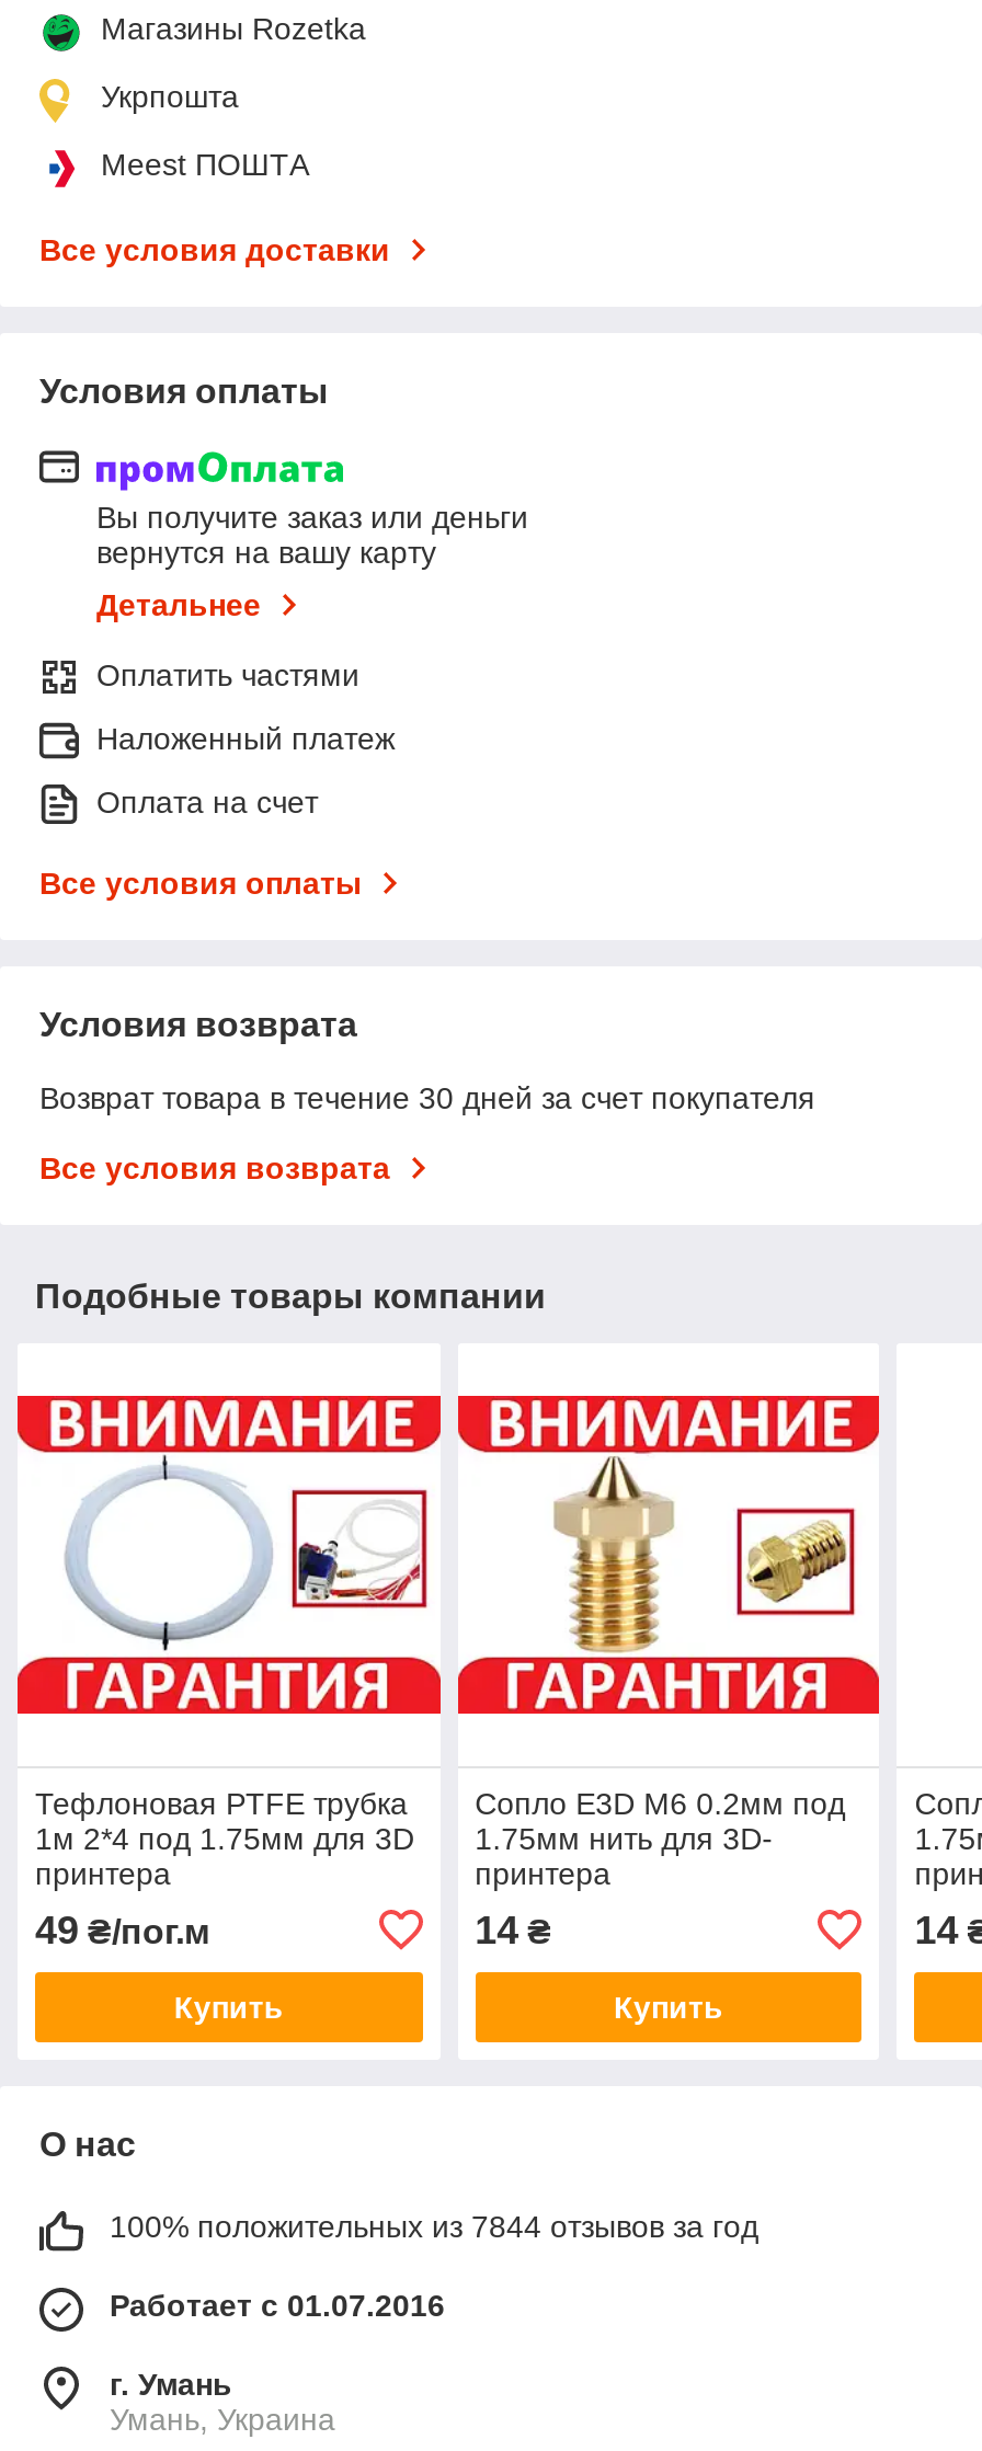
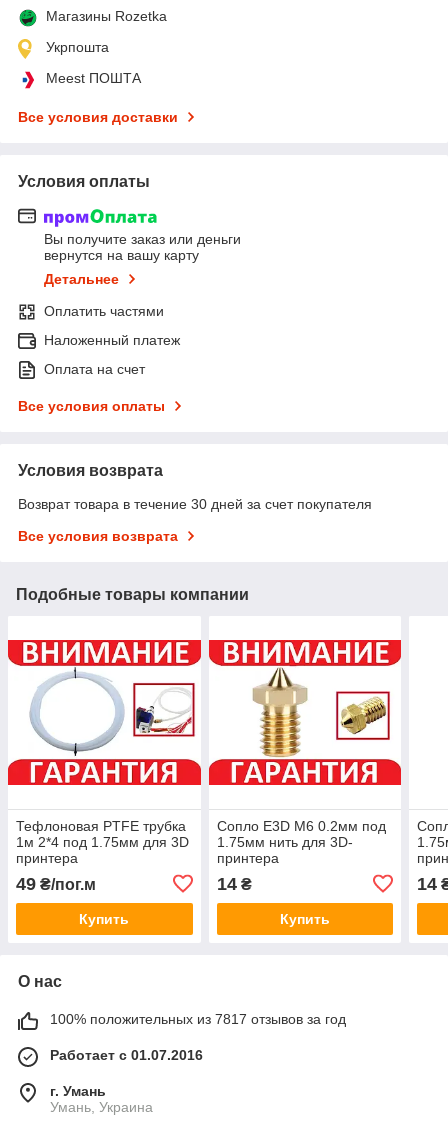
[110,2208,758,2243] 100% положительных из 7844 отзывов за год -> [50,1011,346,1027] 100% положительных из 7817 отзывов за год

